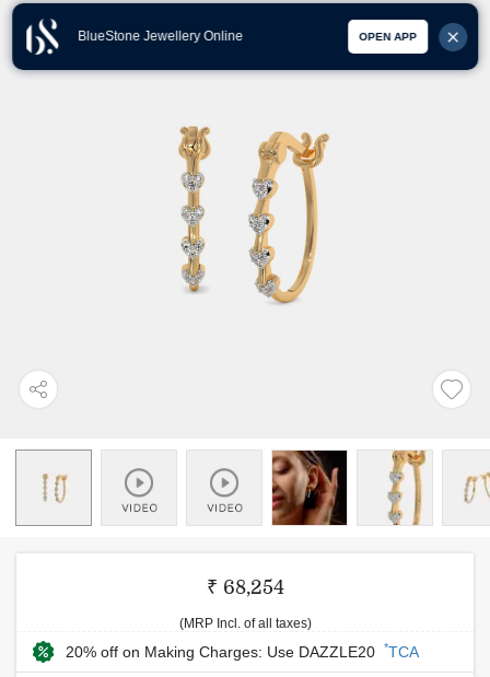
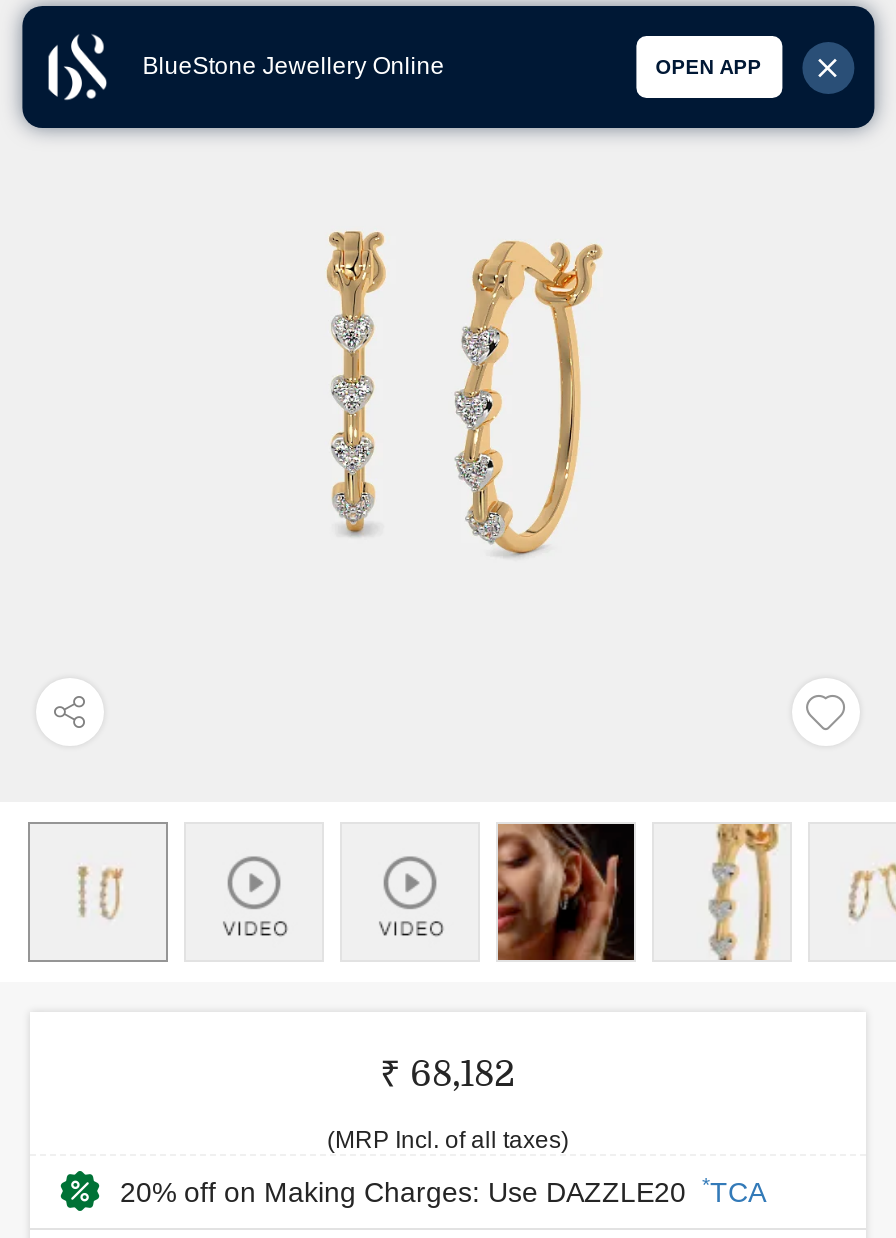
[206,576,284,598] ₹ 68,254 -> [380,1054,516,1094] ₹ 68,182

